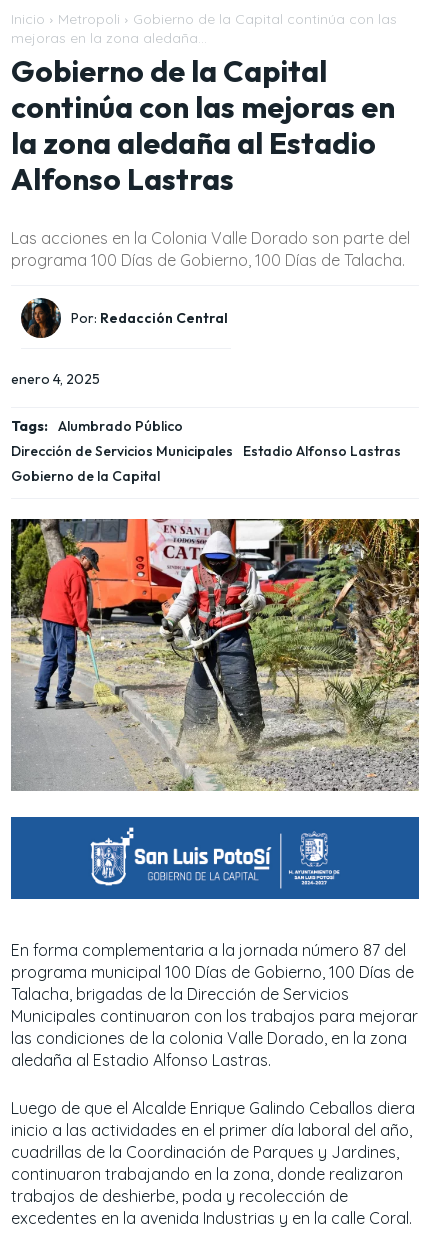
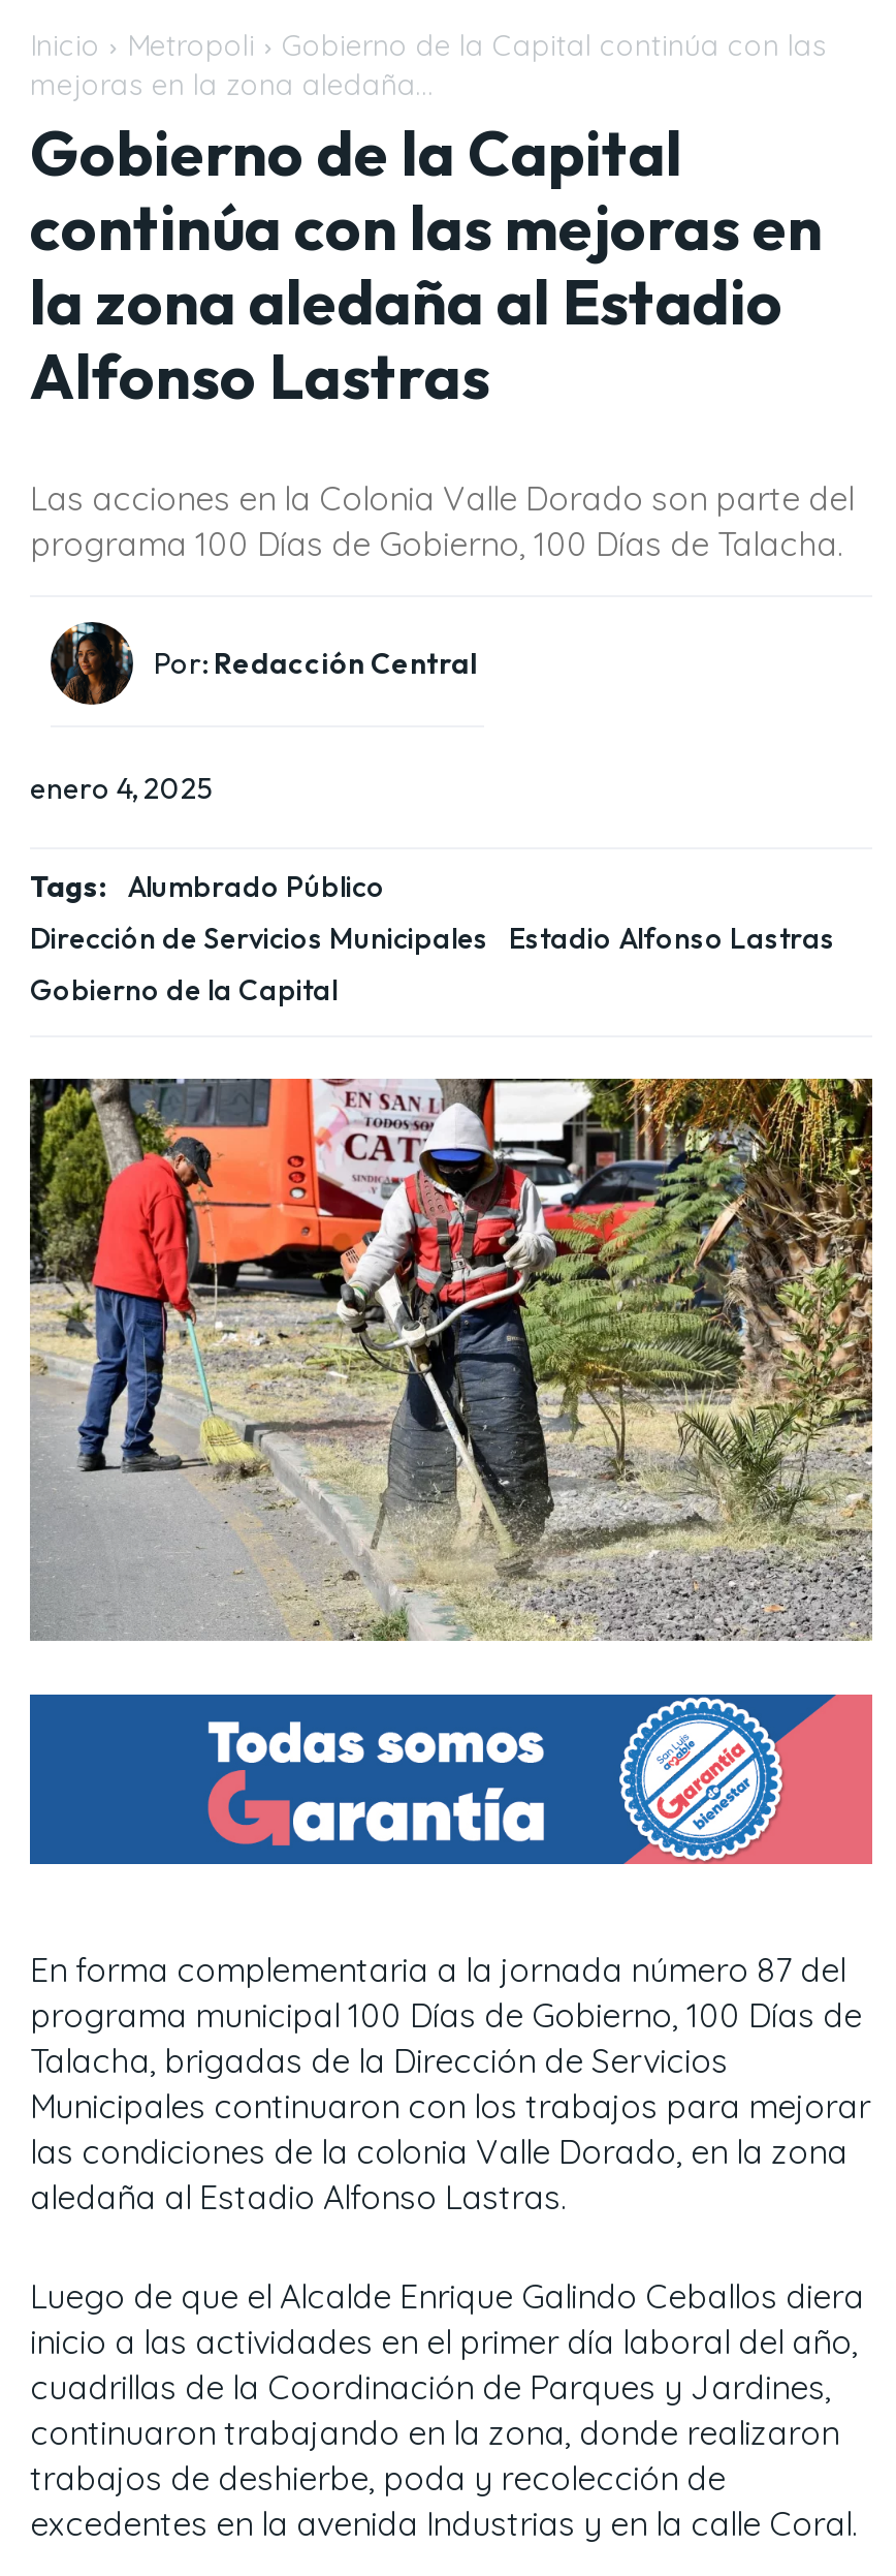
[279,816,420,900] [image] -> [604,1693,874,1866] [image]
[90,826,272,890] [image] -> [195,1717,565,1848] [image]

